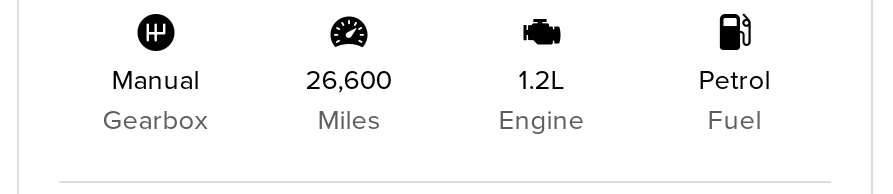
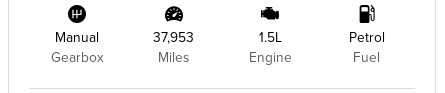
[305,62,391,96] 26,600 -> [153,29,194,46] 37,953
[519,62,565,96] 1.2L -> [259,29,282,46] 1.5L

